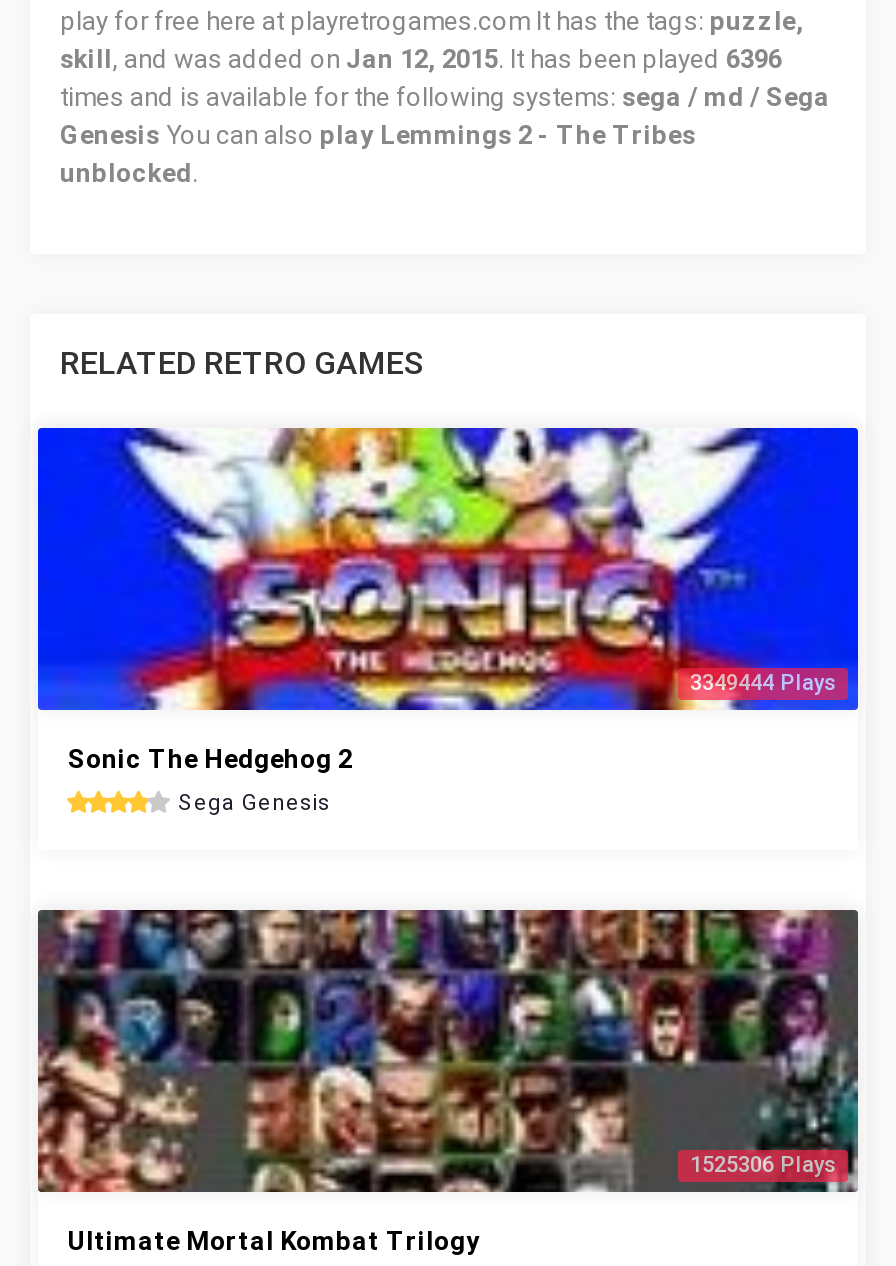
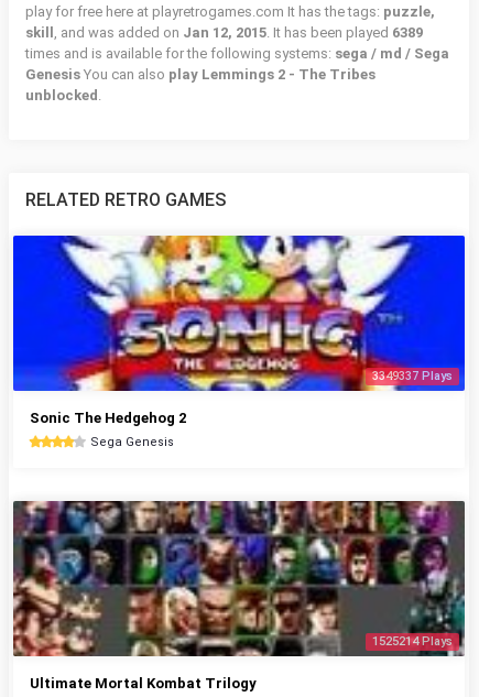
[60,44,782,74] skill, and was added on Jan 12, 2015. It has been played 6396 -> [25,24,423,41] skill, and was added on Jan 12, 2015. It has been played 6389
[690,670,836,696] 3349444 Plays -> [372,369,453,383] 3349337 Plays
[690,1152,836,1178] 1525306 Plays -> [372,634,453,649] 1525214 Plays

